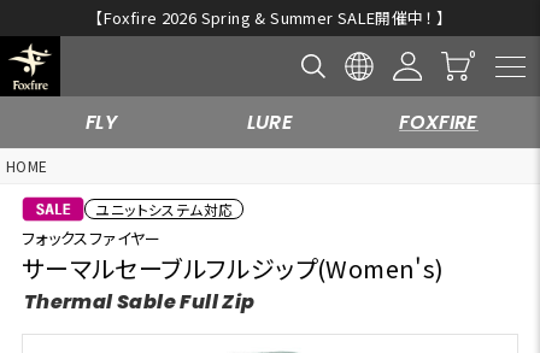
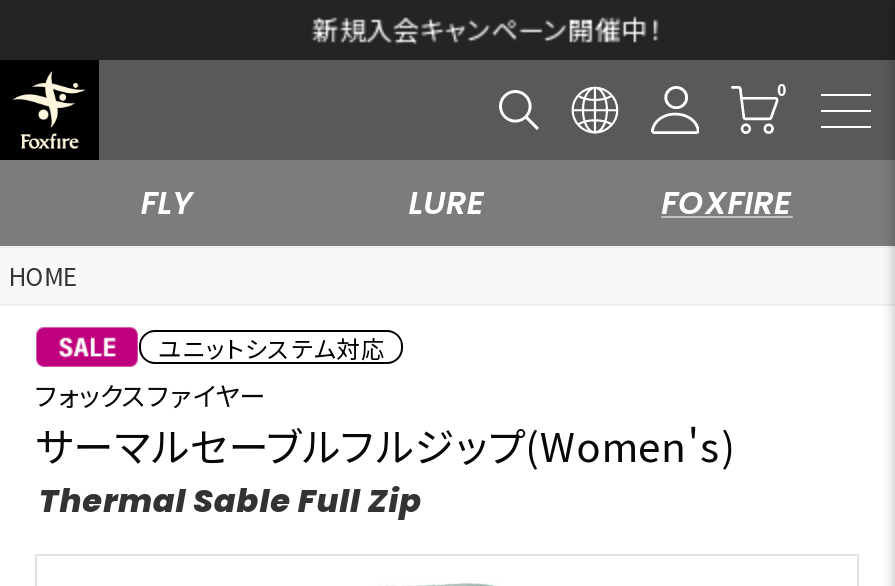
[94,6,446,29] 【Foxfire 2026 Spring & Summer SALE開催中！ 】 -> [272,10,622,48] 新規入会キャンペーン開催中！

